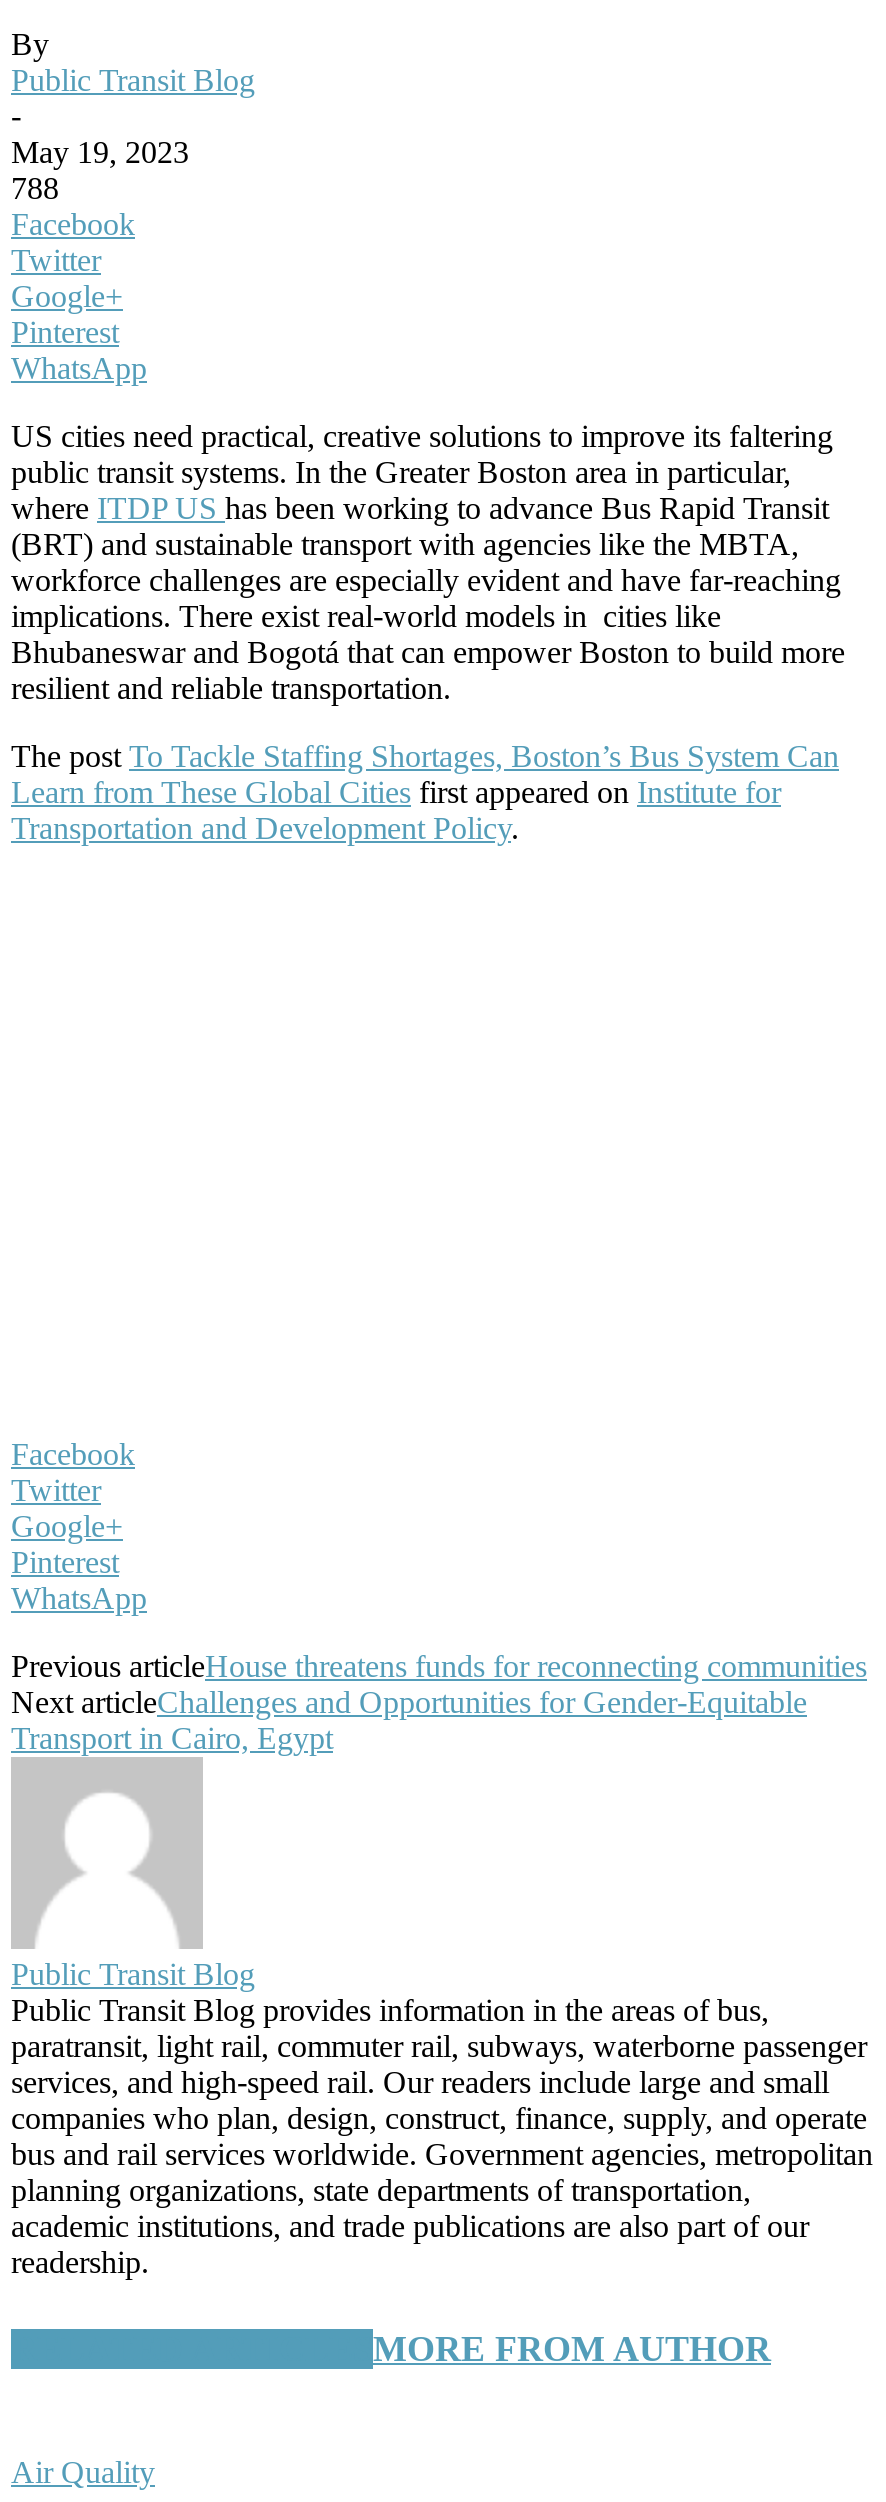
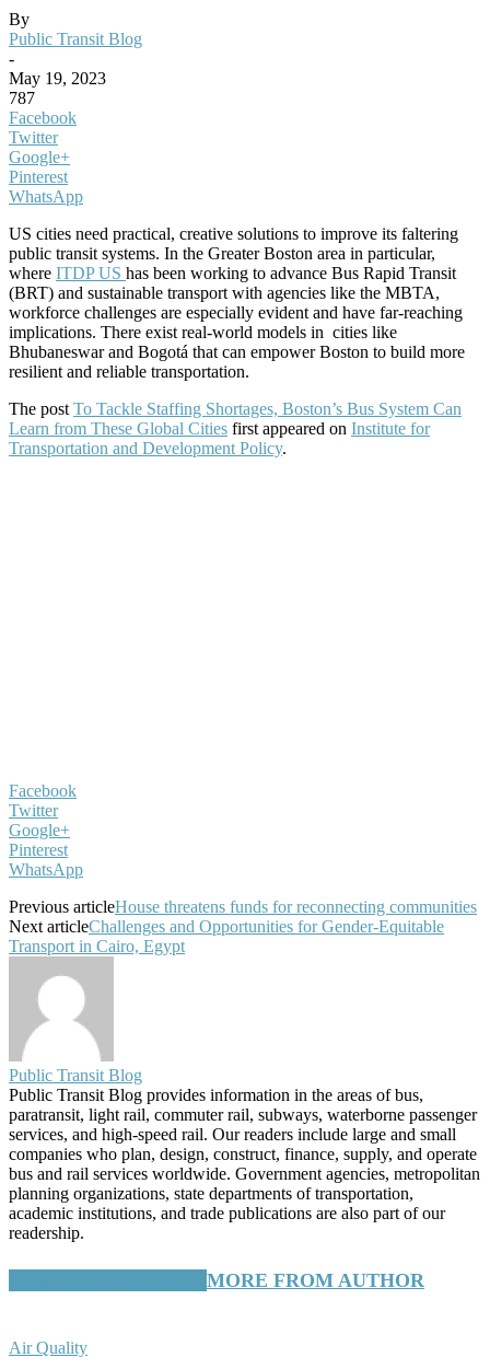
[11,171,59,205] 788 -> [9,89,35,107] 787

